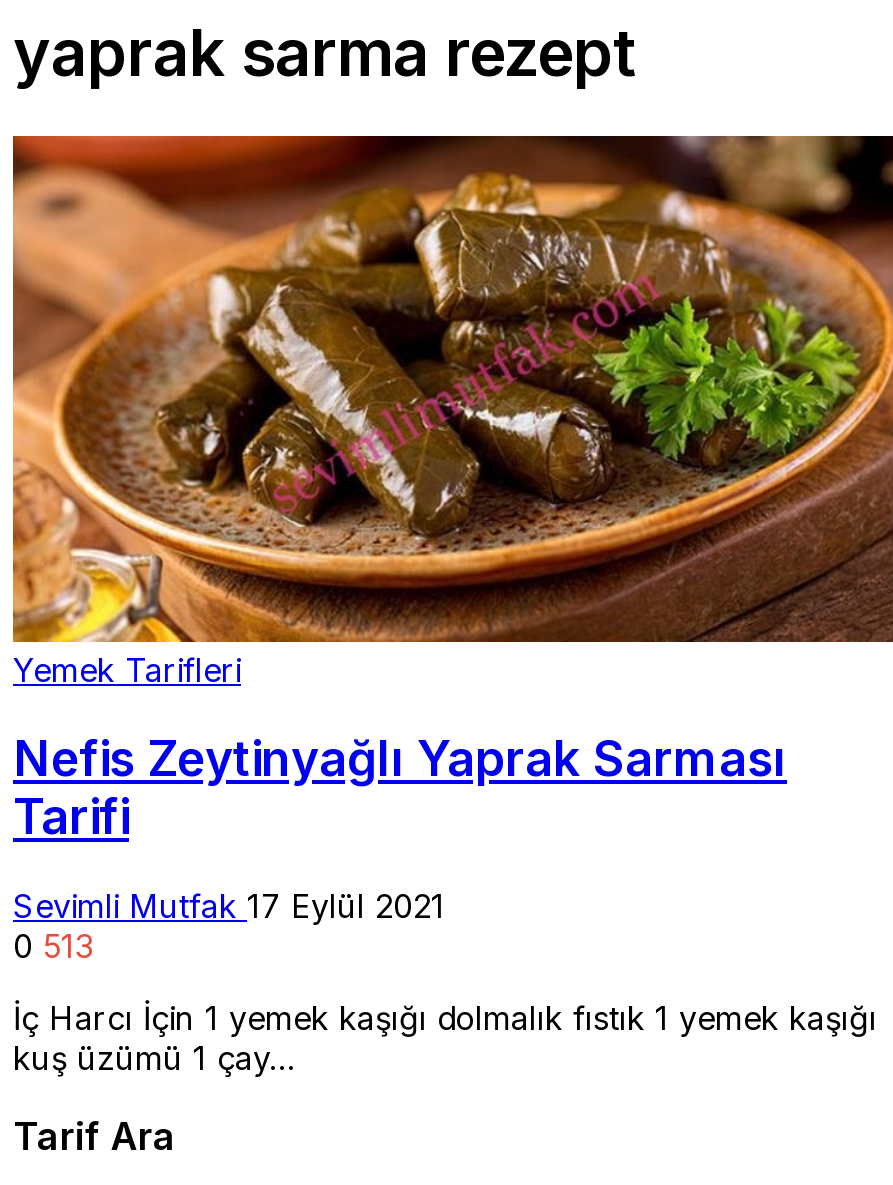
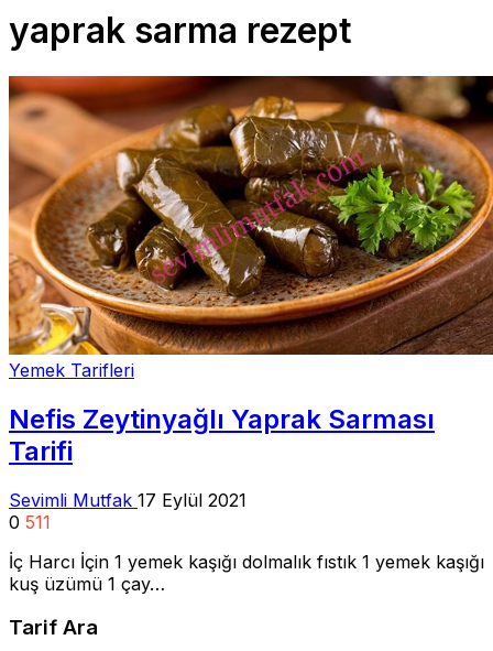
[13,925,93,965] 0 513 -> [9,511,51,533] 0 511

